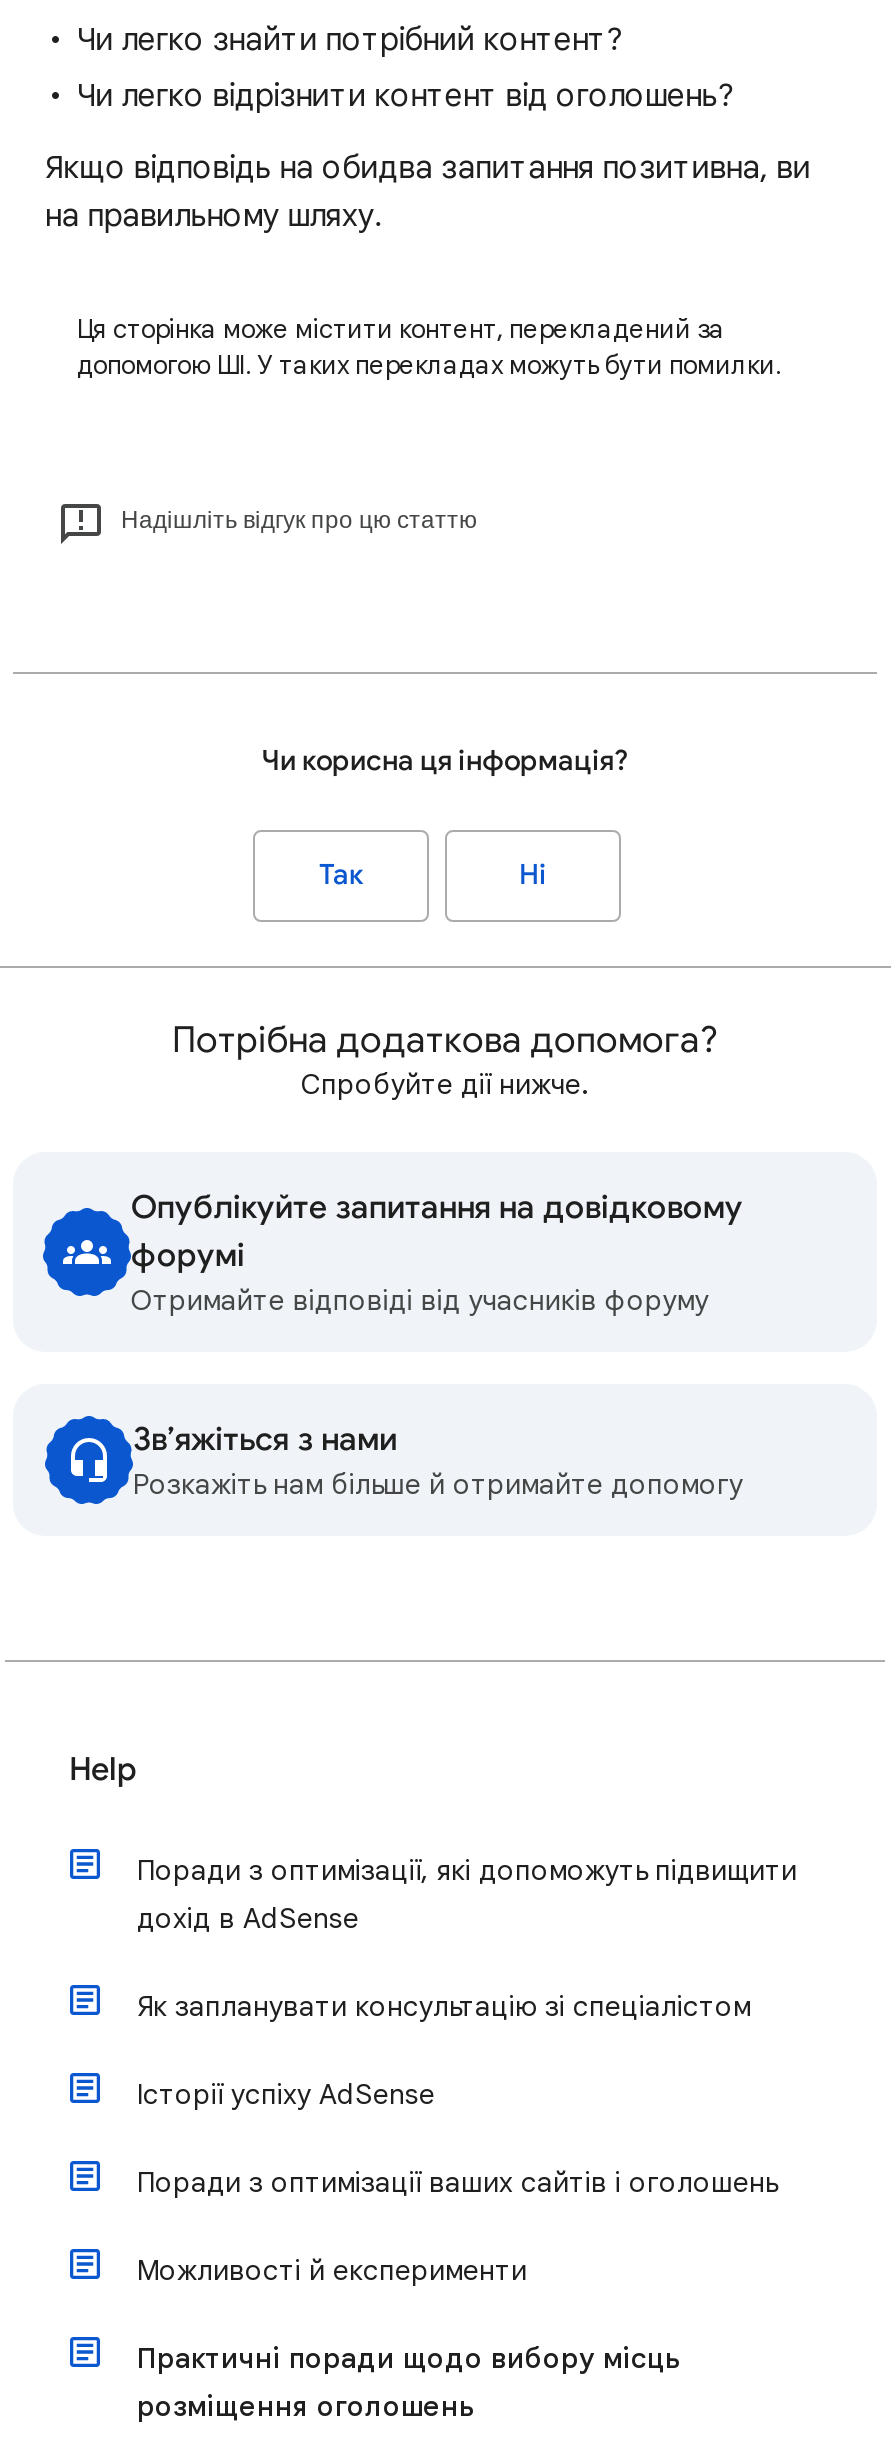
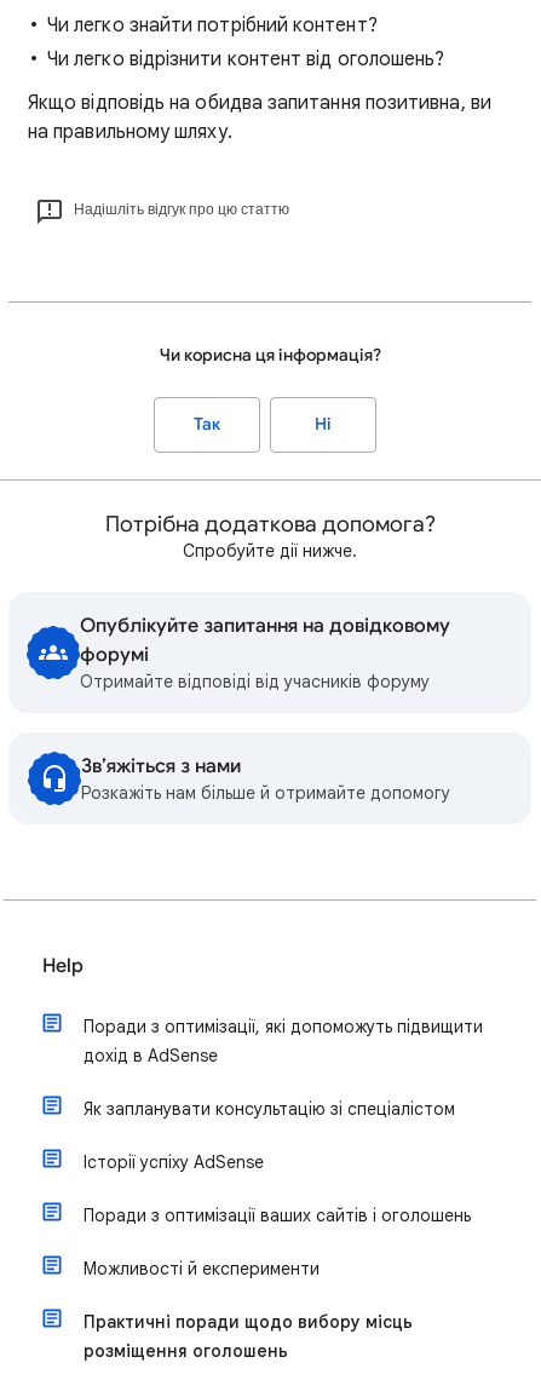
[77,312,781,382] Ця сторінка може містити контент, перекладений за | допомогою ШІ. У таких перекладах можуть бути помилки. -> none

